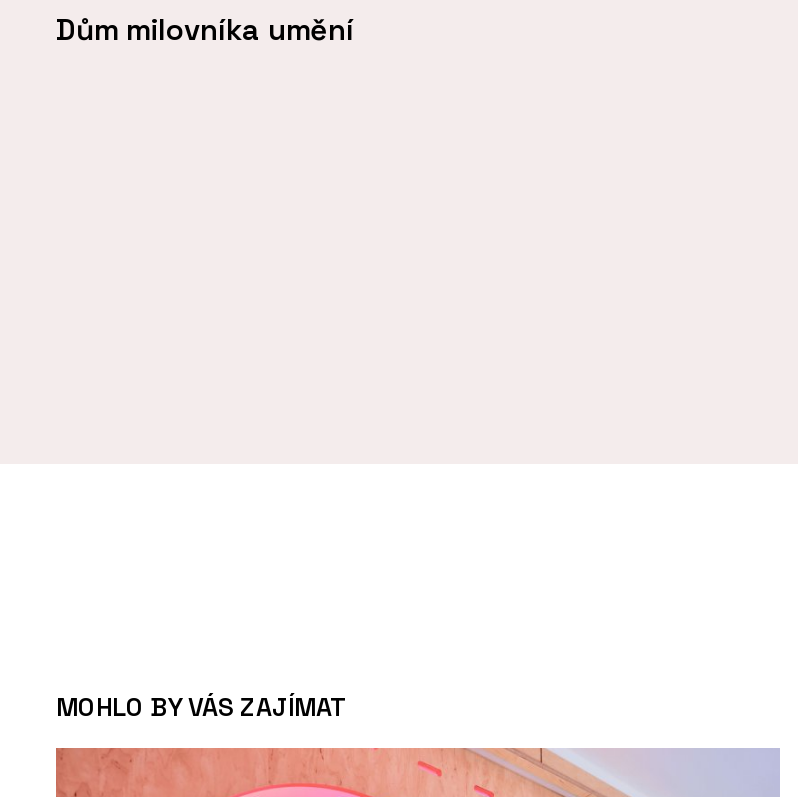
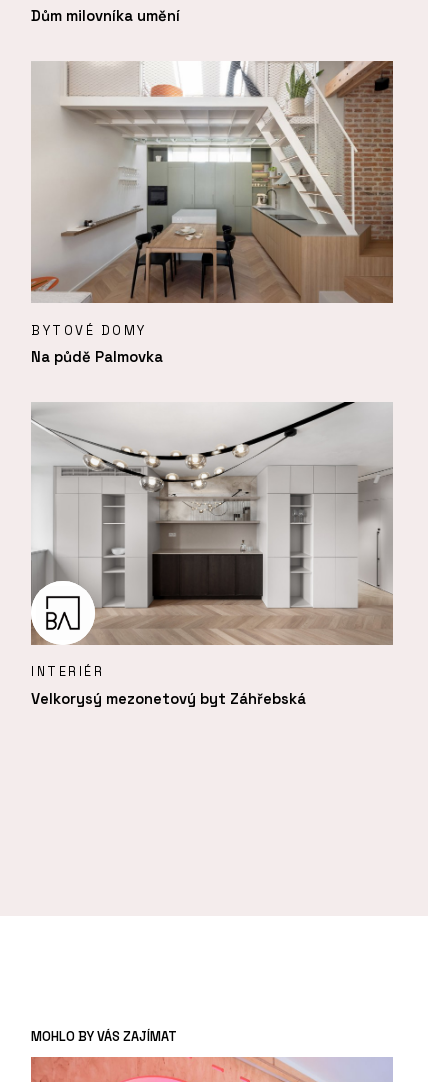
none -> [30,60,394,366] [image] | BYTOVÉ DOMY | Na půdě Palmovka
none -> [30,401,394,708] [image] | INTERIÉR | Velkorysý mezonetový byt Záhřebská

